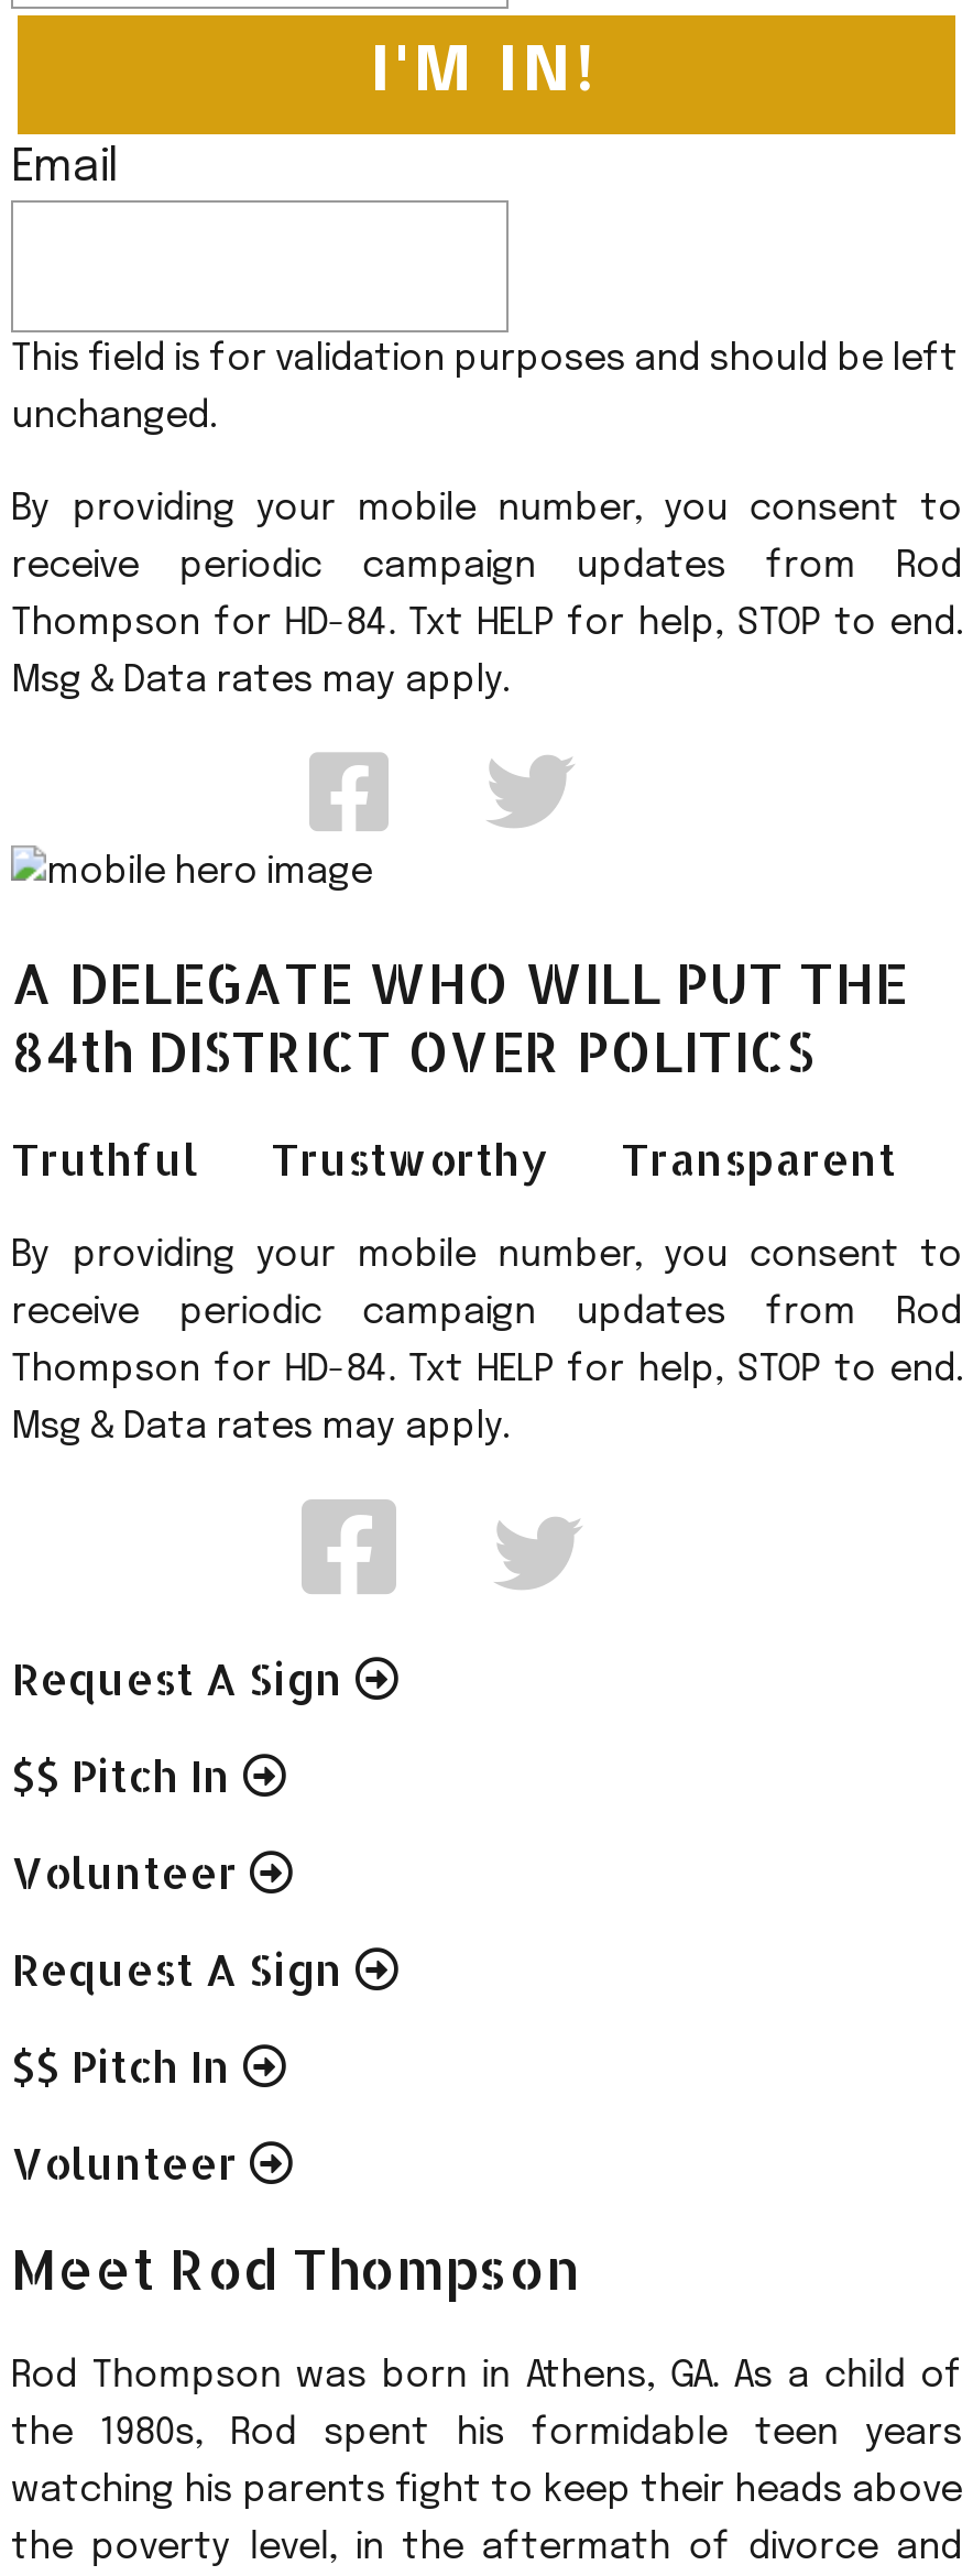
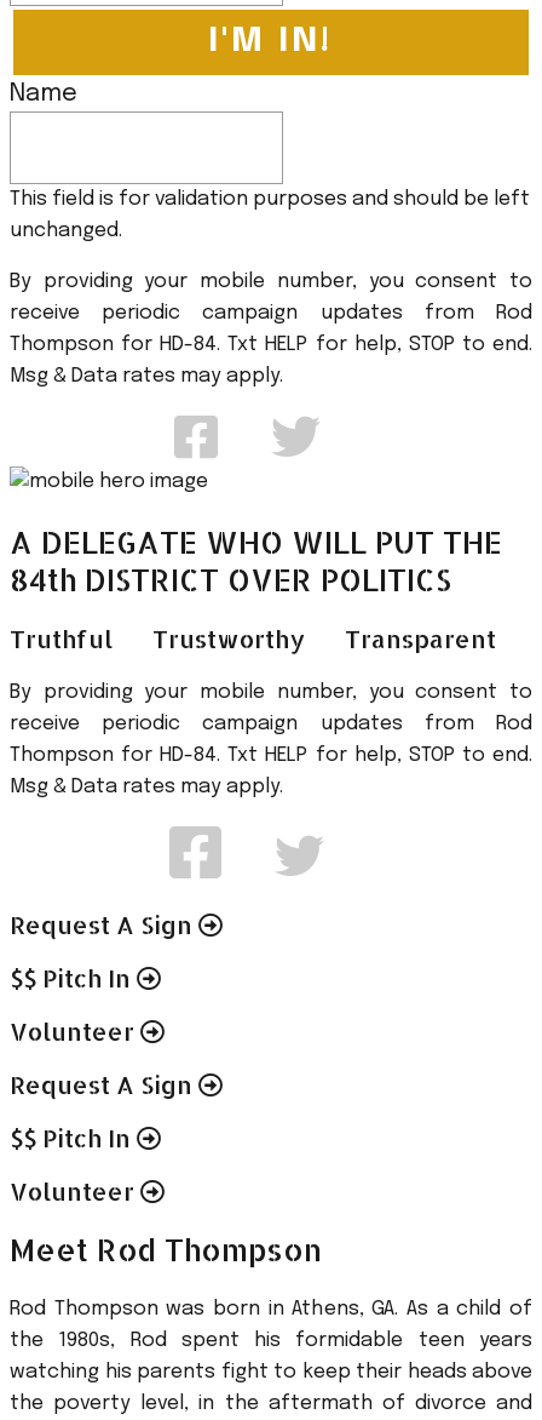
[11,144,119,191] Email -> [10,81,77,106] Name

